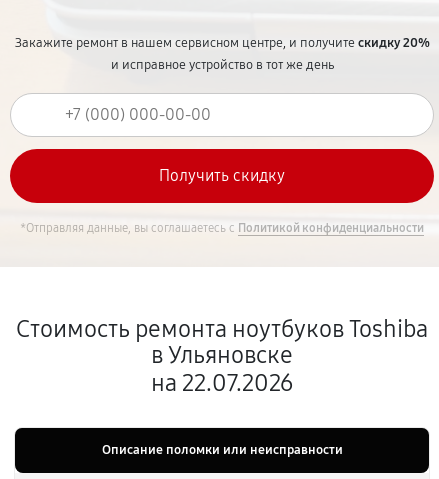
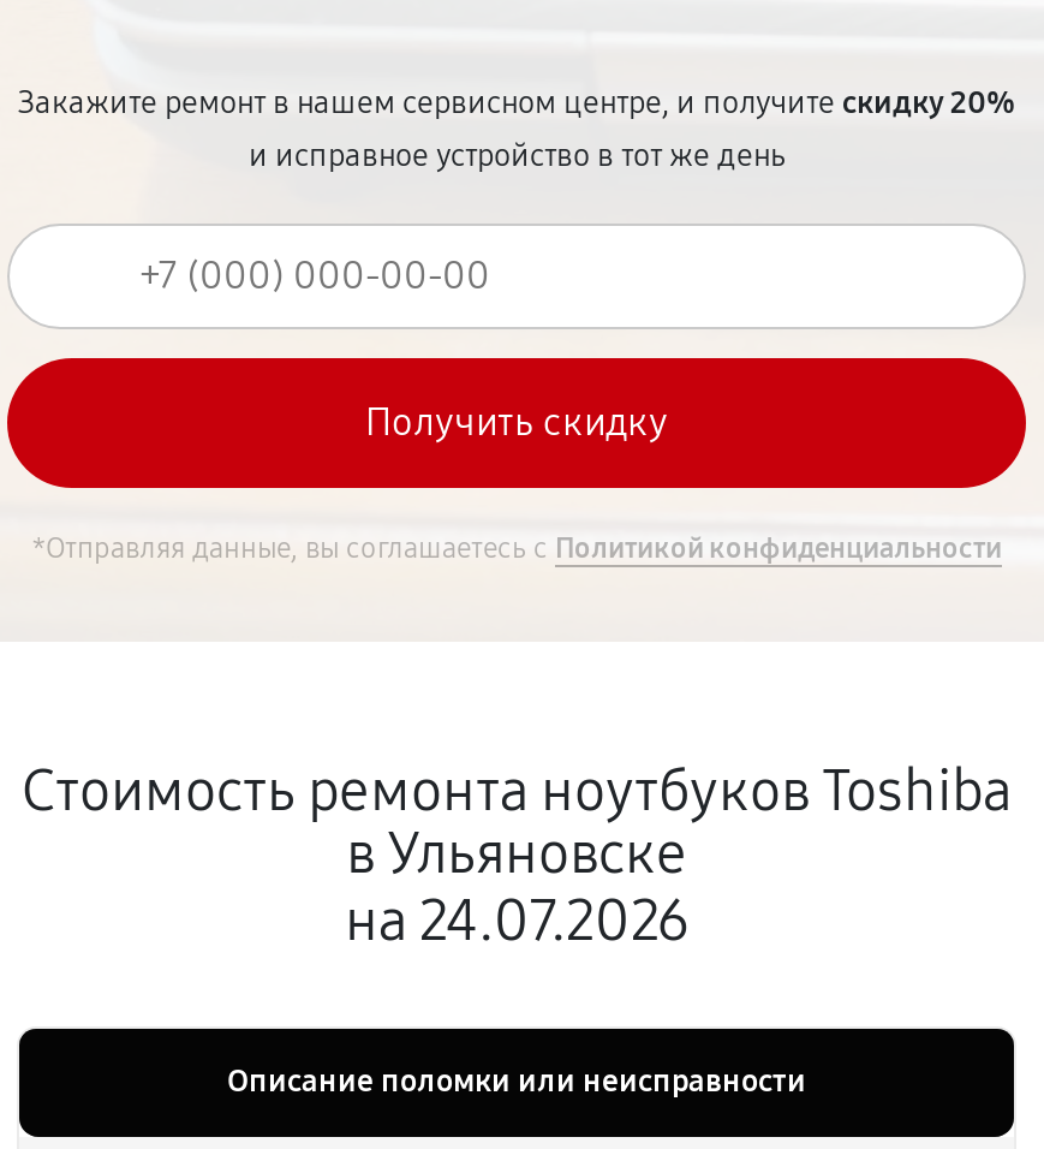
[151,369,293,397] на 22.07.2026 -> [345,887,688,954] на 24.07.2026

